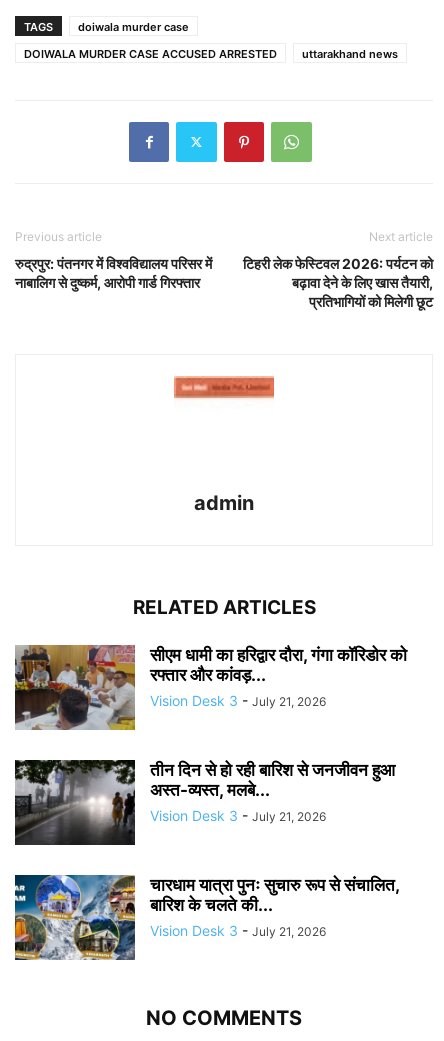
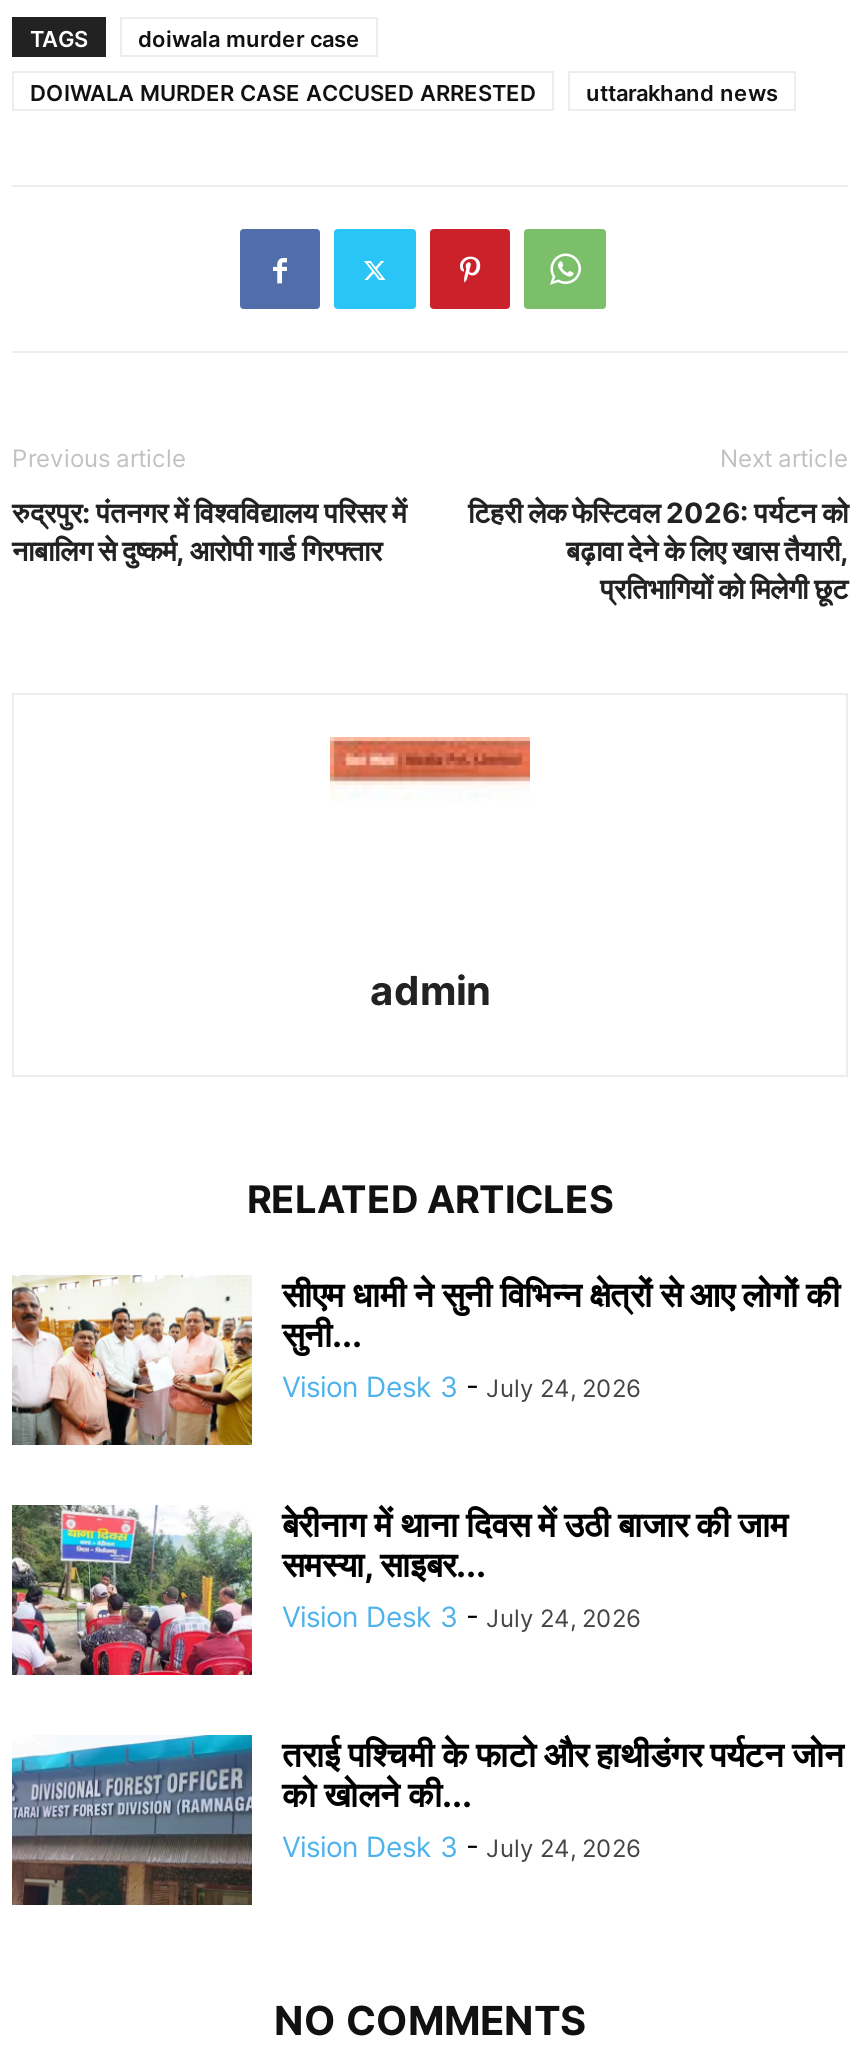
[14,644,407,730] [image] | सीएम धामी का हरिद्वार दौरा, गंगा कॉरिडोर को | रफ्तार और कांवड़... | Vision Desk 3 - July 21, 2026 -> [10,1275,840,1446] [image] | सीएम धामी ने सुनी विभिन्न क्षेत्रों से आए लोगों की | सुनी... | Vision Desk 3 - July 24, 2026
[14,759,395,846] [image] | तीन दिन से हो रही बारिश से जनजीवन हुआ | अस्त-व्यस्त, मलबे... | Vision Desk 3 - July 21, 2026 -> [10,1504,788,1678] [image] | बेरीनाग में थाना दिवस में उठी बाजार की जाम | समस्या, साइबर... | Vision Desk 3 - July 24, 2026
[14,874,399,961] [image] | चारधाम यात्रा पुनः सुचारु रूप से संचालित, | बारिश के चलते की... | Vision Desk 3 - July 21, 2026 -> [10,1732,844,1908] [image] | तराई पश्चिमी के फाटो और हाथीडंगर पर्यटन जोन | को खोलने की... | Vision Desk 3 - July 24, 2026

